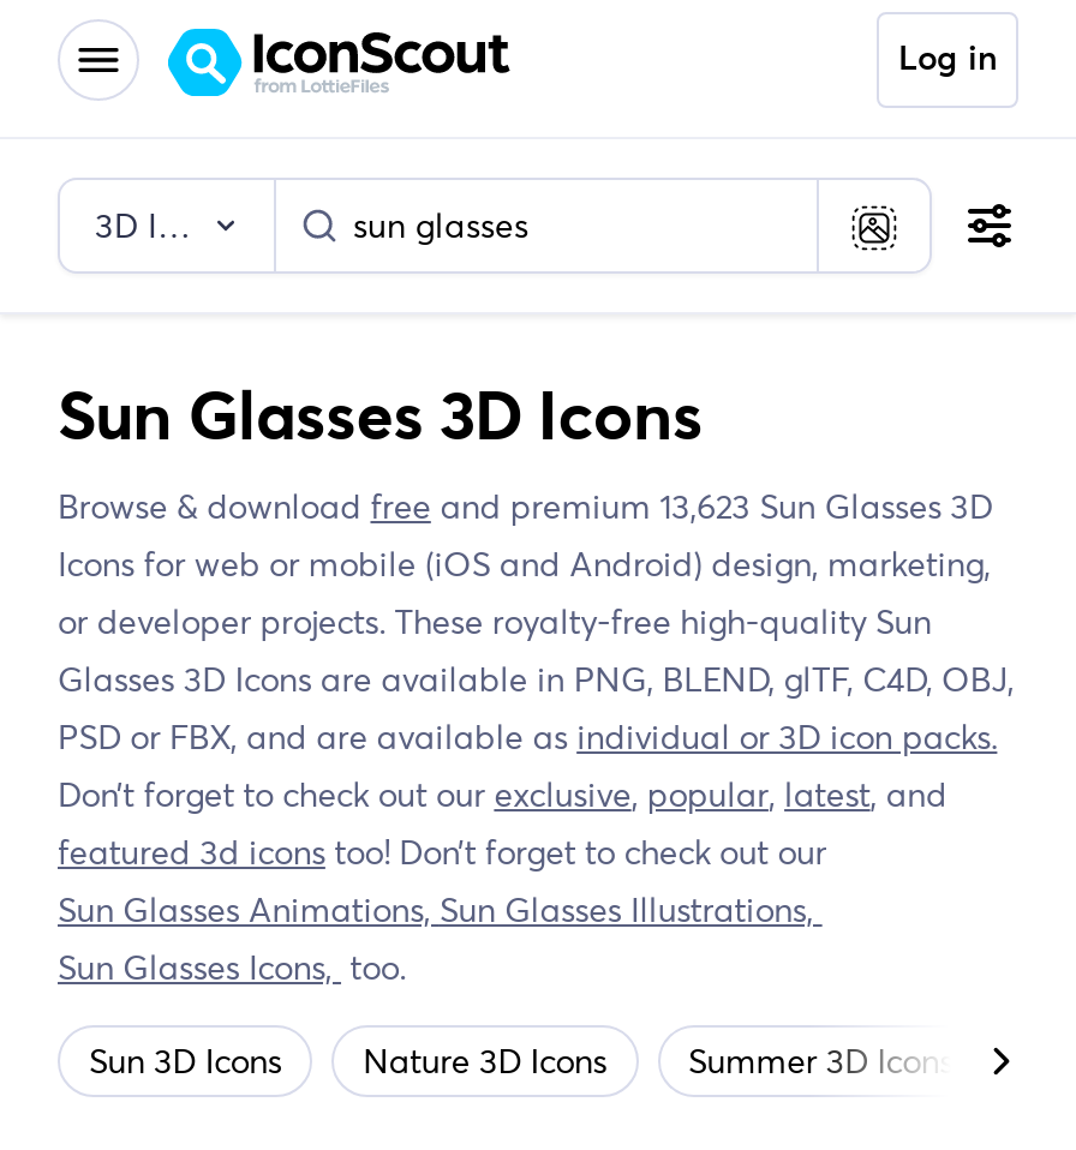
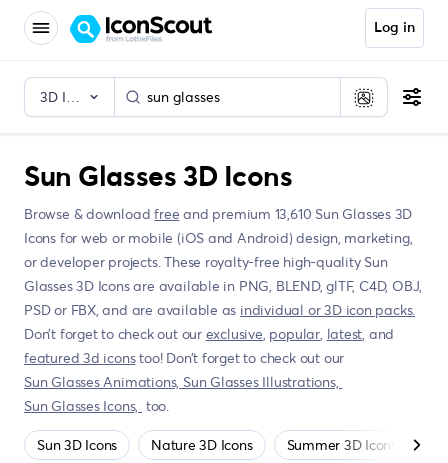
[58,485,993,528] Browse & download free and premium 13,623 Sun Glasses 3D -> [24,205,412,223] Browse & download free and premium 13,610 Sun Glasses 3D

